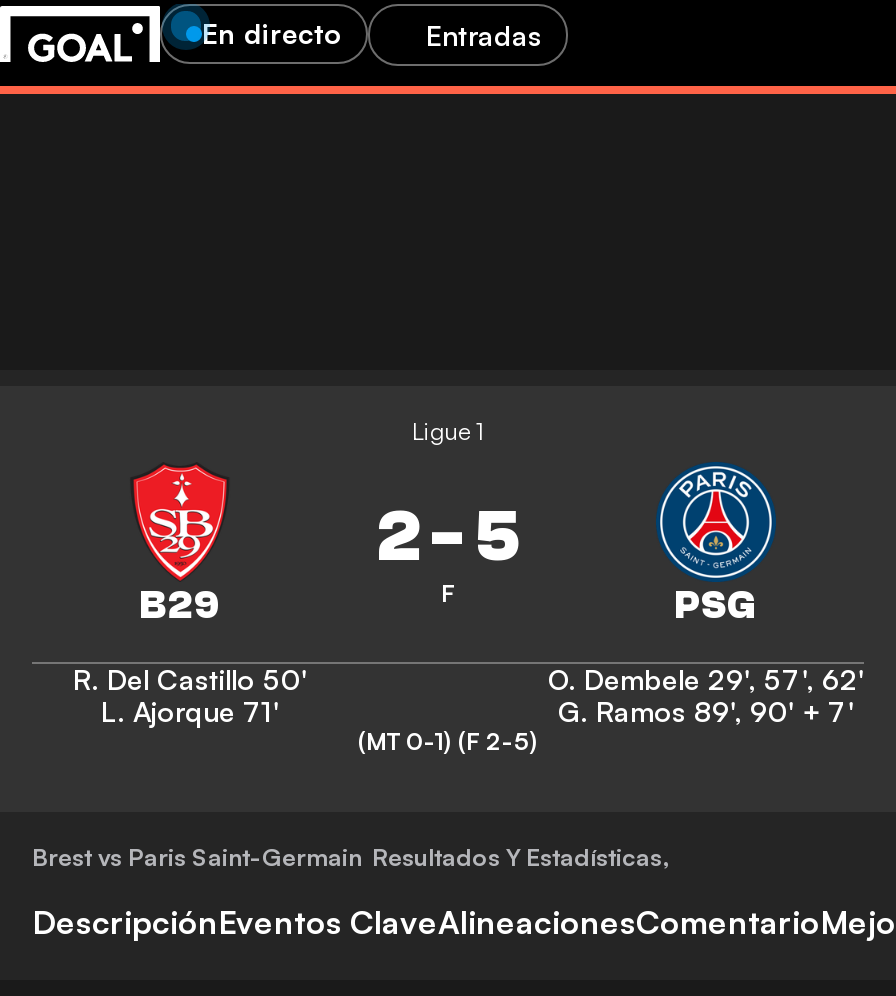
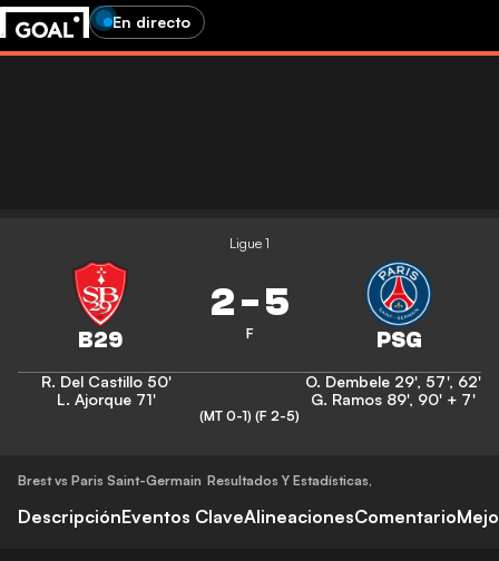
[426,17,542,51] Entradas -> none

